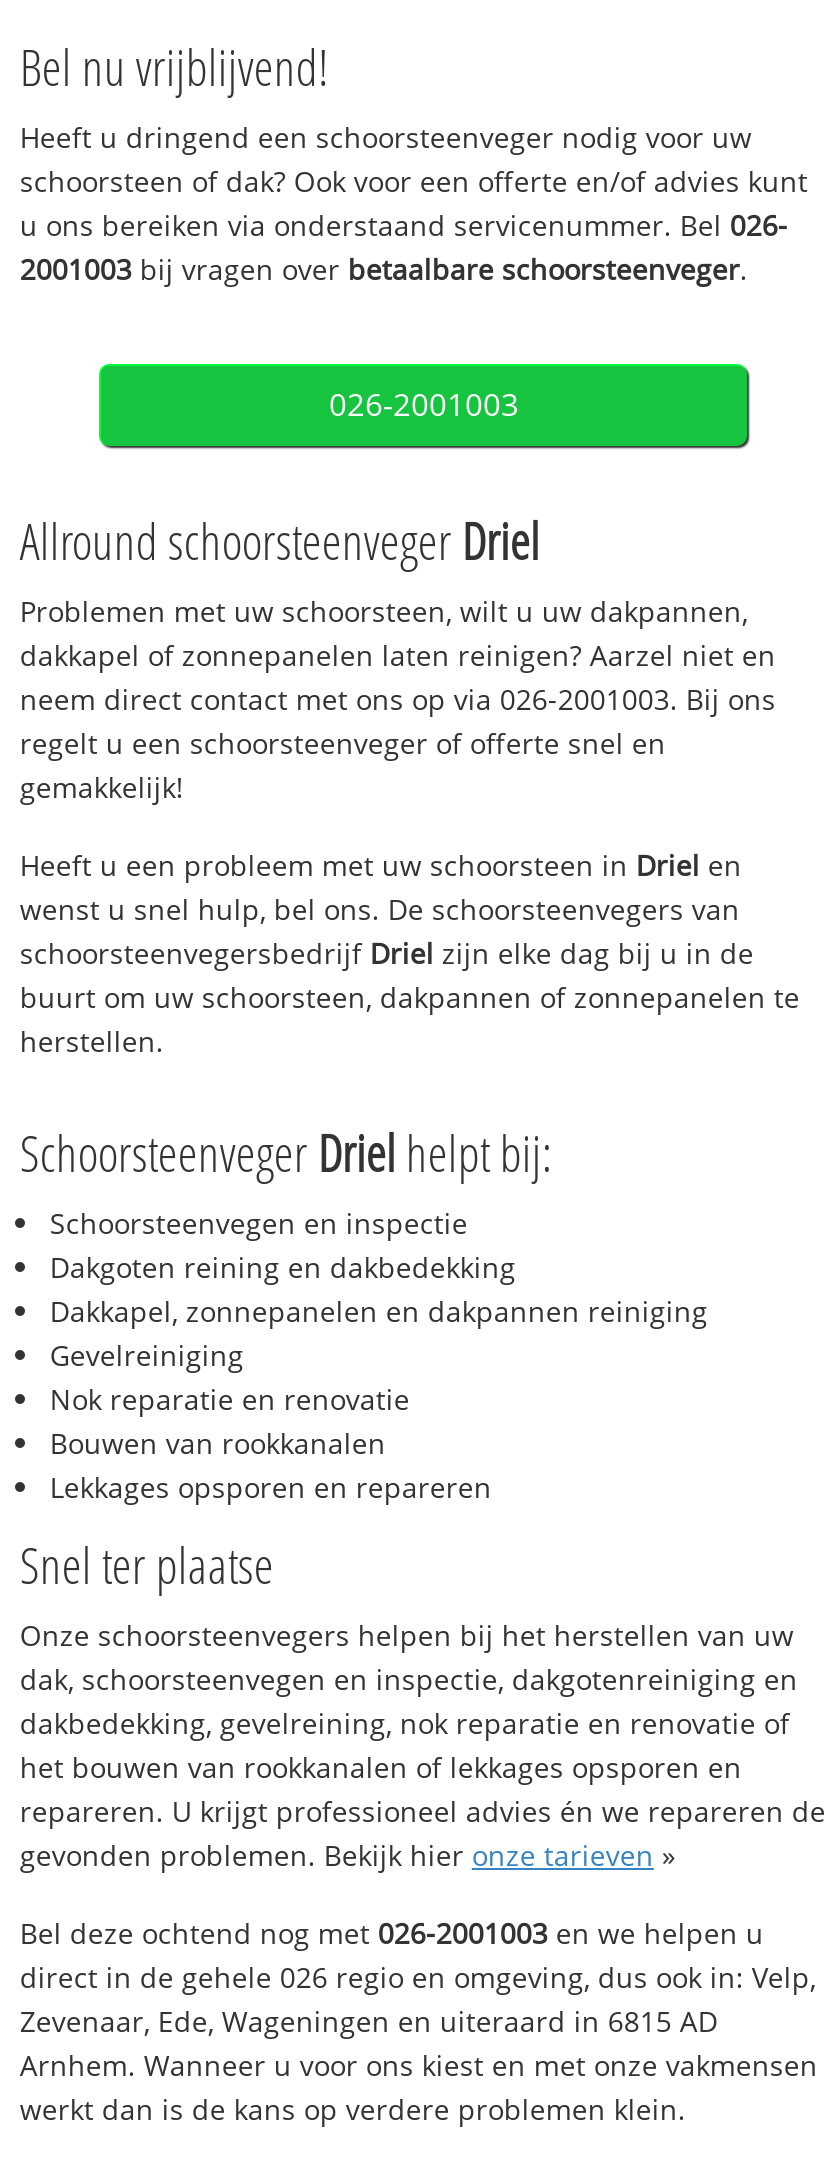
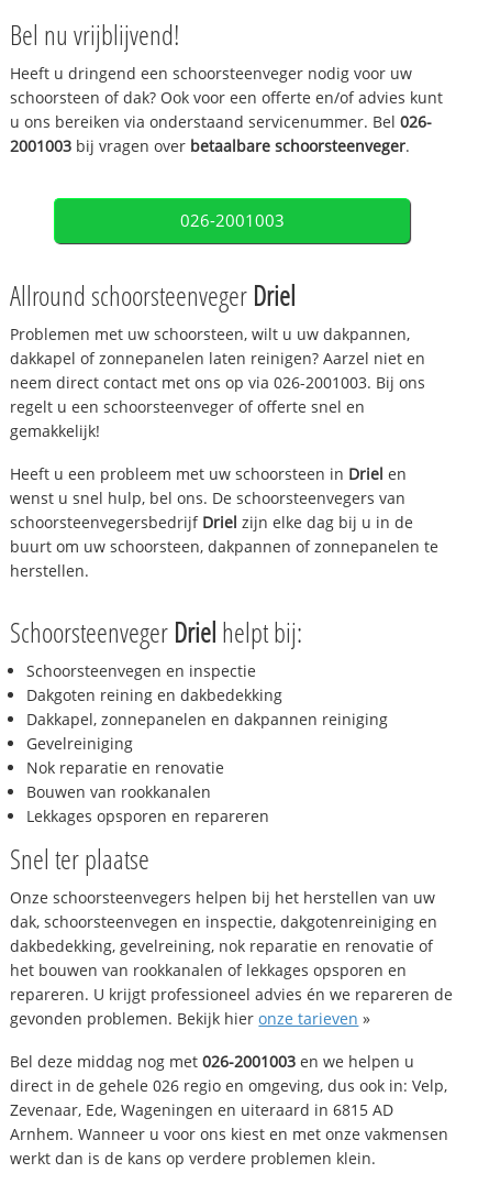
[20,1913,764,1951] Bel deze ochtend nog met 026-2001003 en we helpen u -> [10,1051,415,1071] Bel deze middag nog met 026-2001003 en we helpen u

